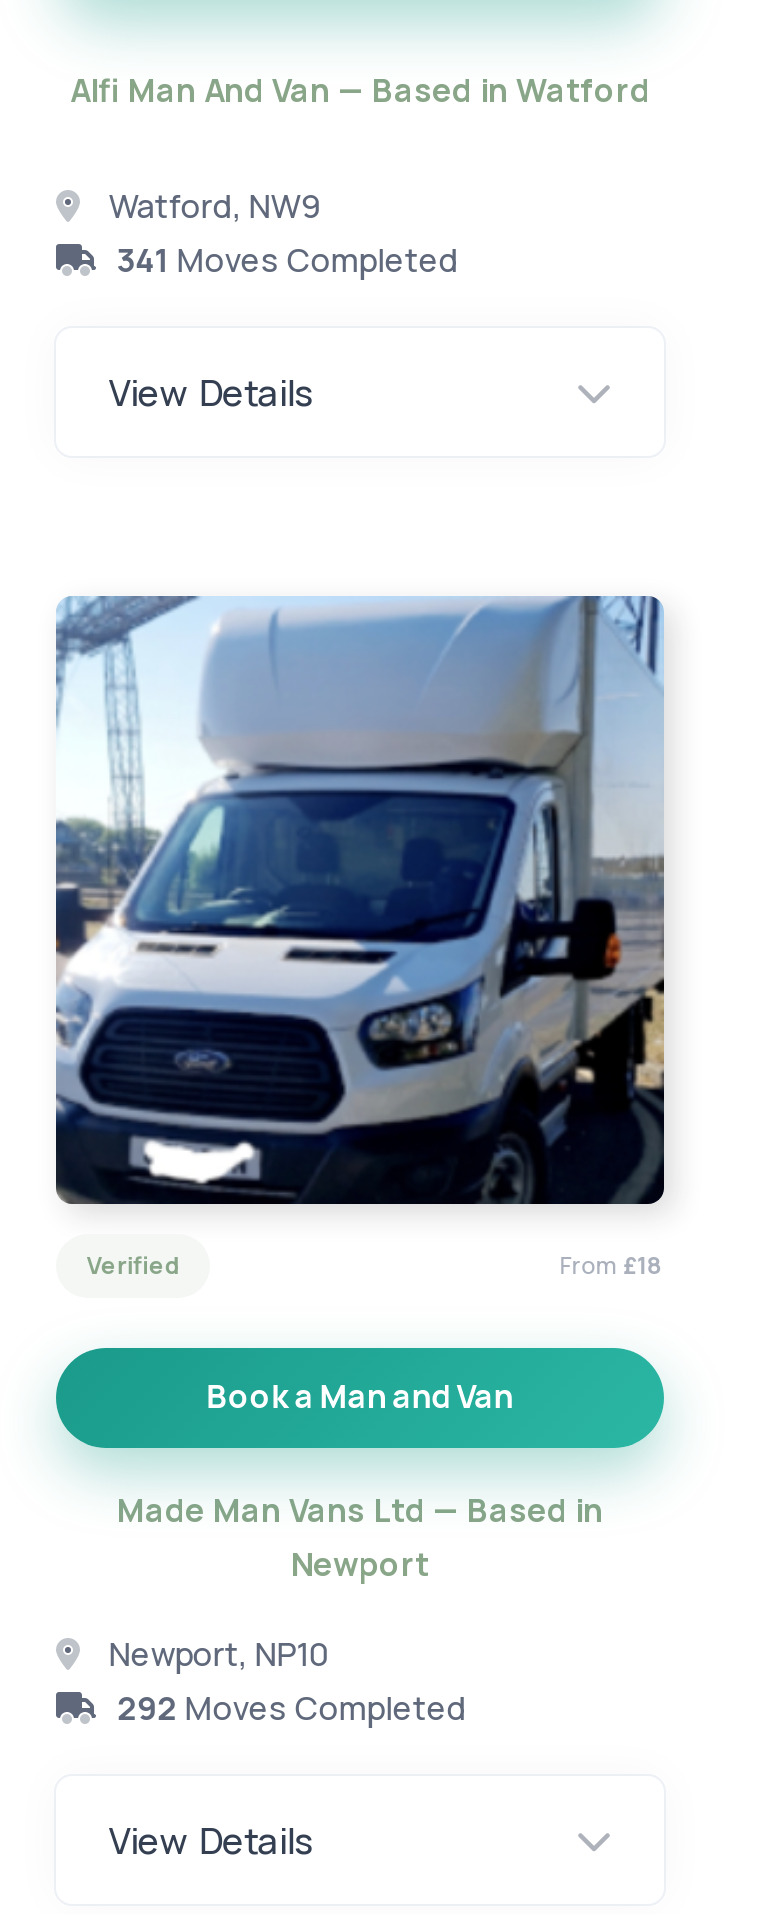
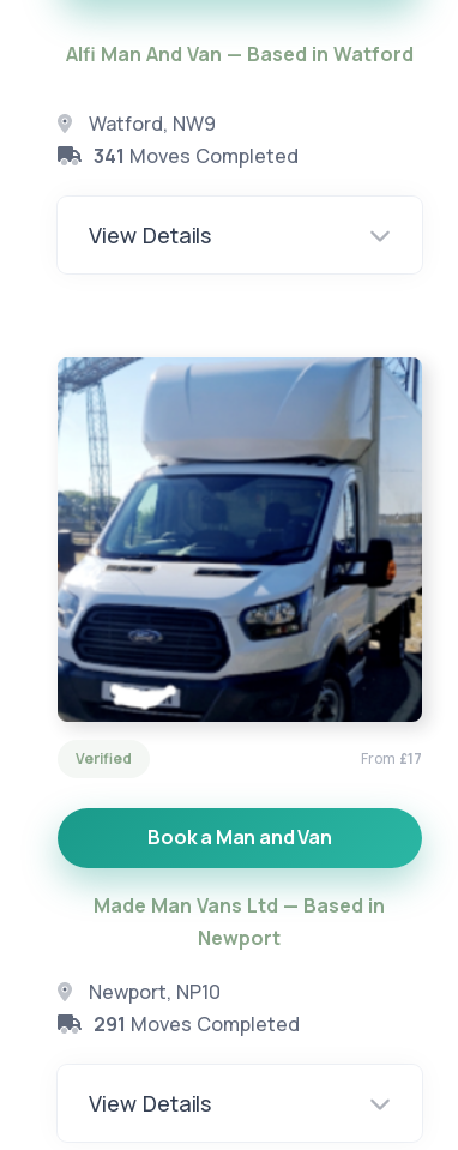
[559,1247,663,1281] From £18 -> [361,748,422,768] From £17
[117,1685,467,1729] 292 Moves Completed -> [94,1010,300,1037] 291 Moves Completed

